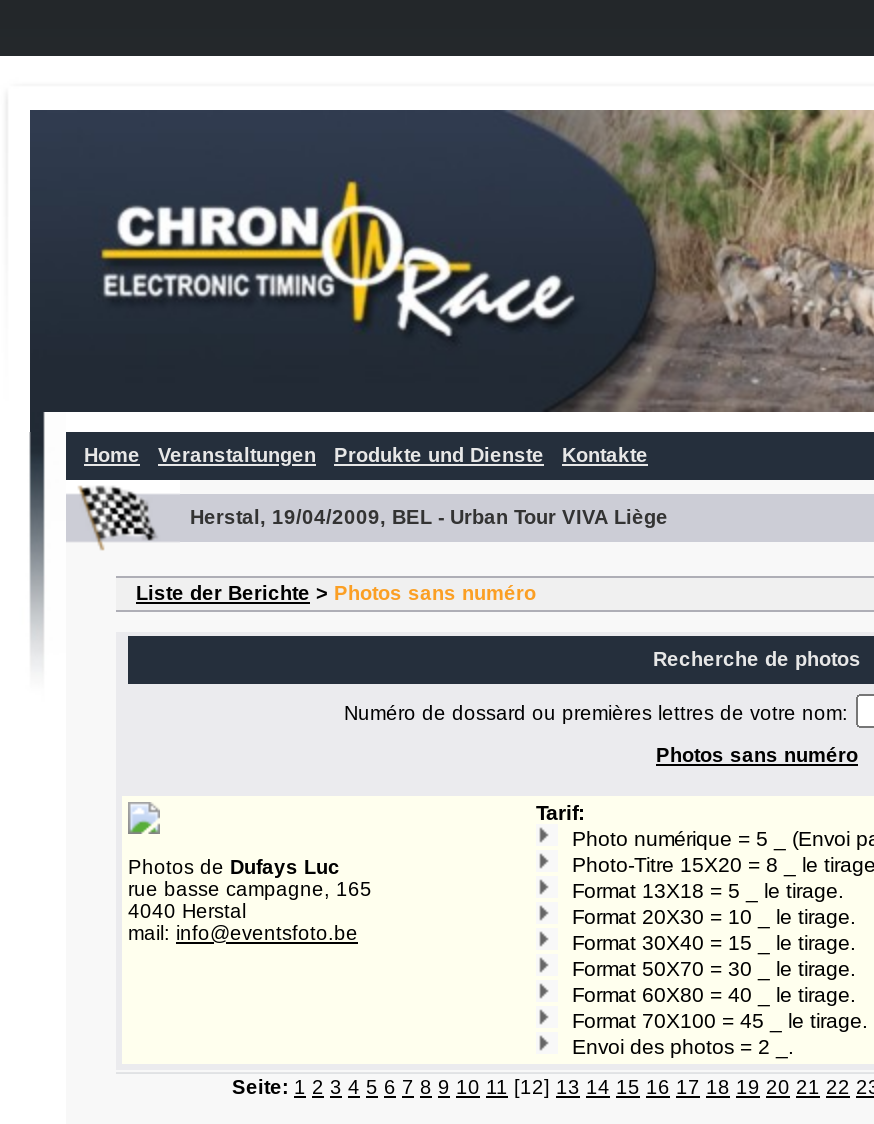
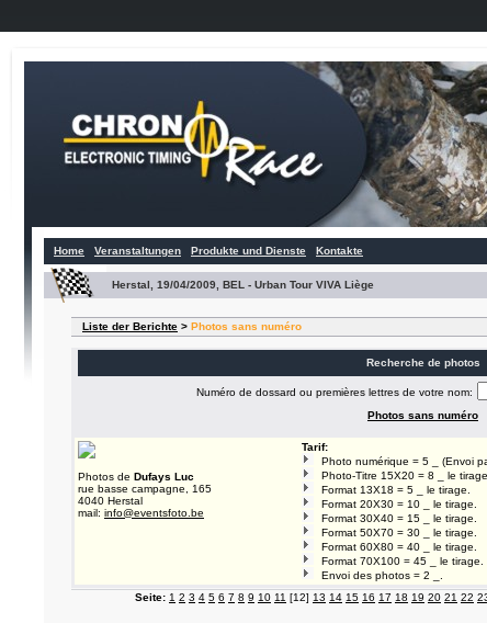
[544,108,868,412] [image] -> [305,60,484,227] [image]

